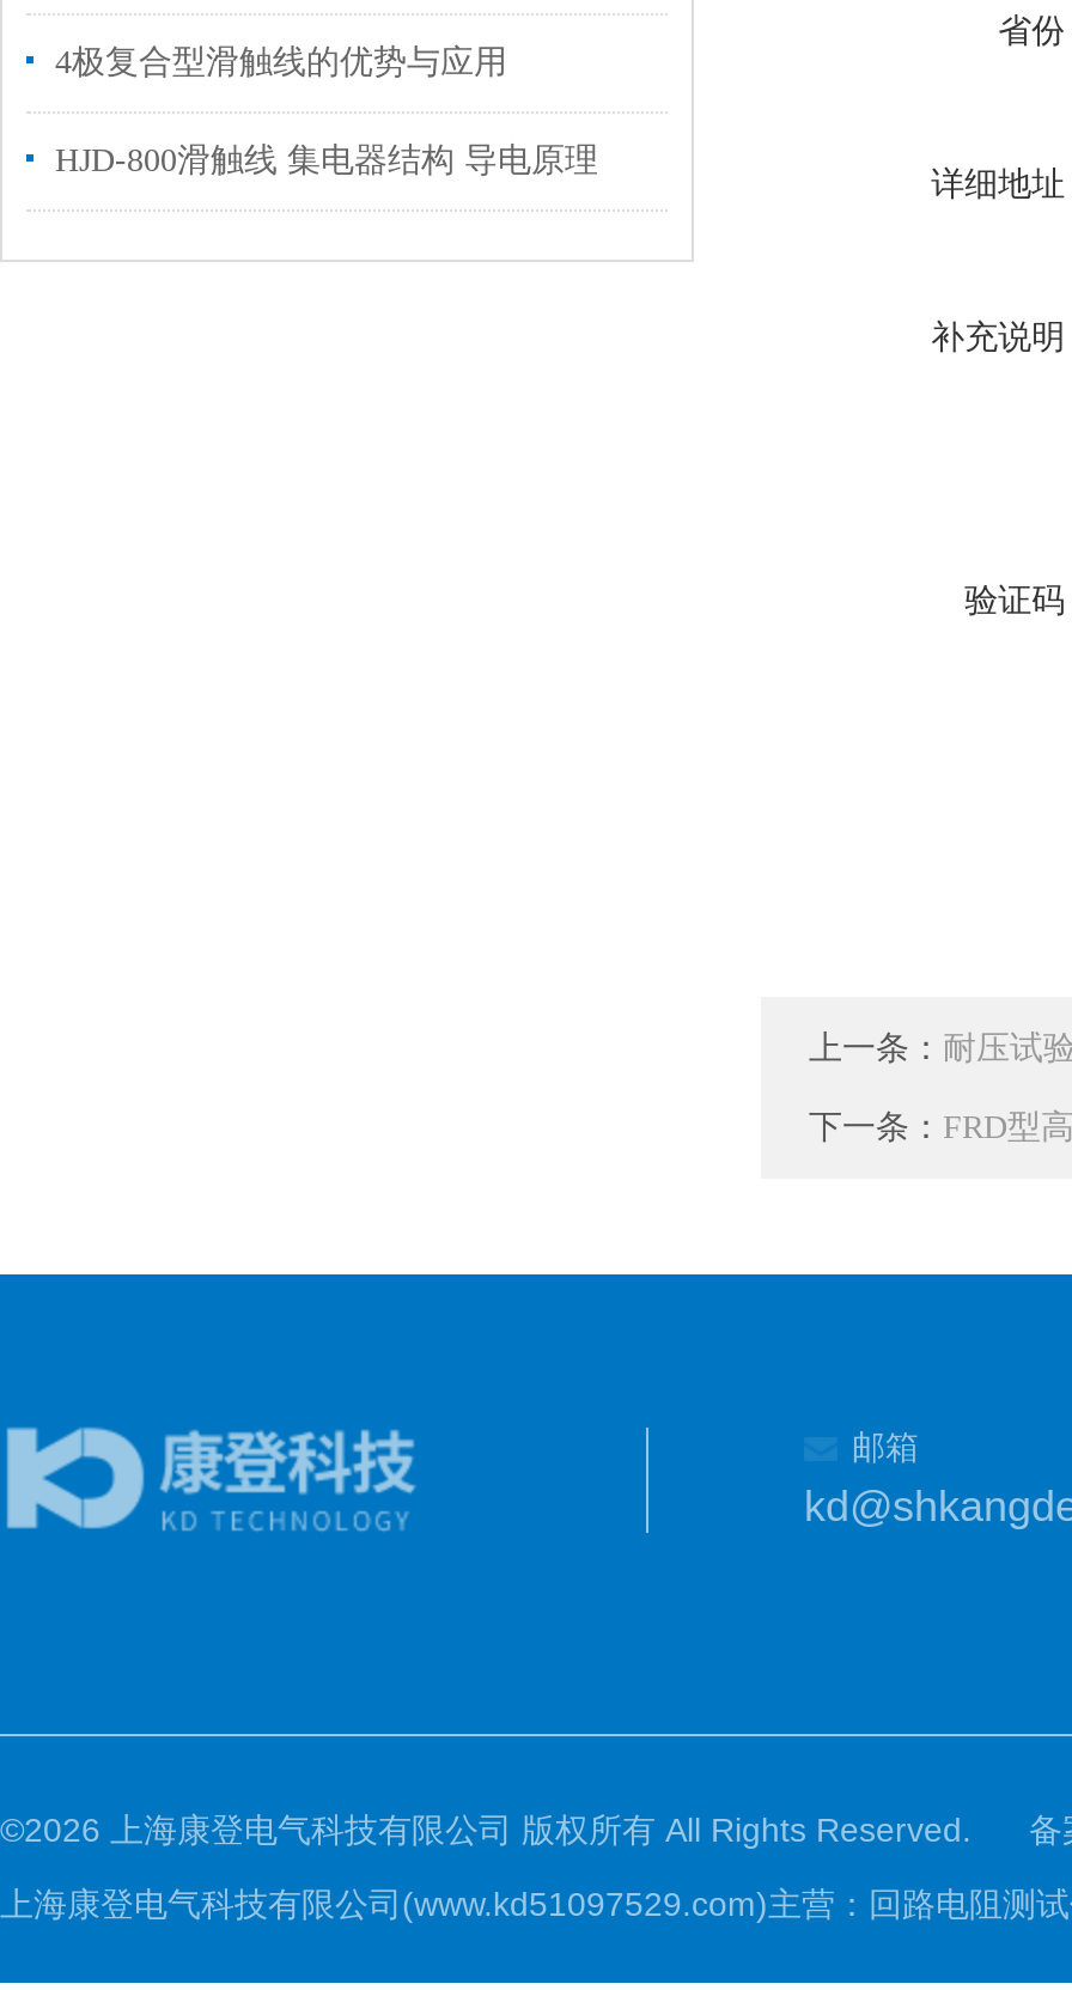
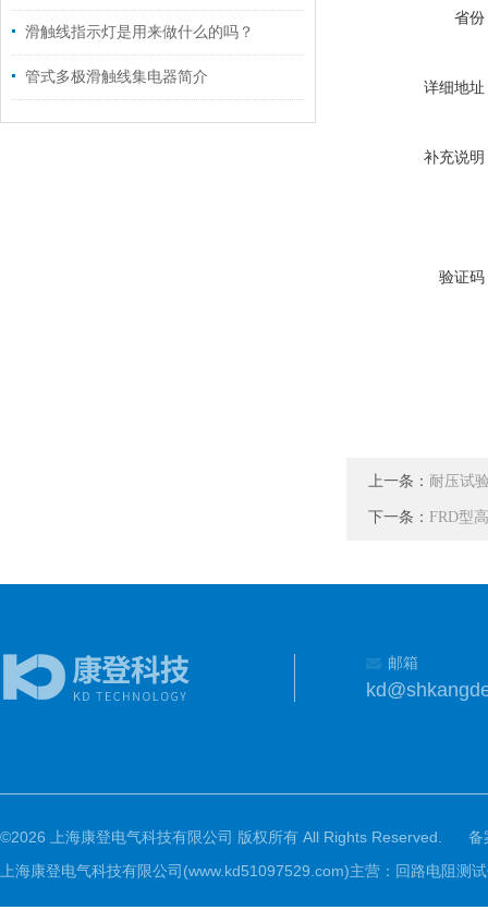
[55,44,507,80] 4极复合型滑触线的优势与应用 -> [25,24,254,40] 滑触线指示灯是用来做什么的吗？
[55,142,598,178] HJD-800滑触线 集电器结构 导电原理 -> [25,69,208,85] 管式多极滑触线集电器简介

